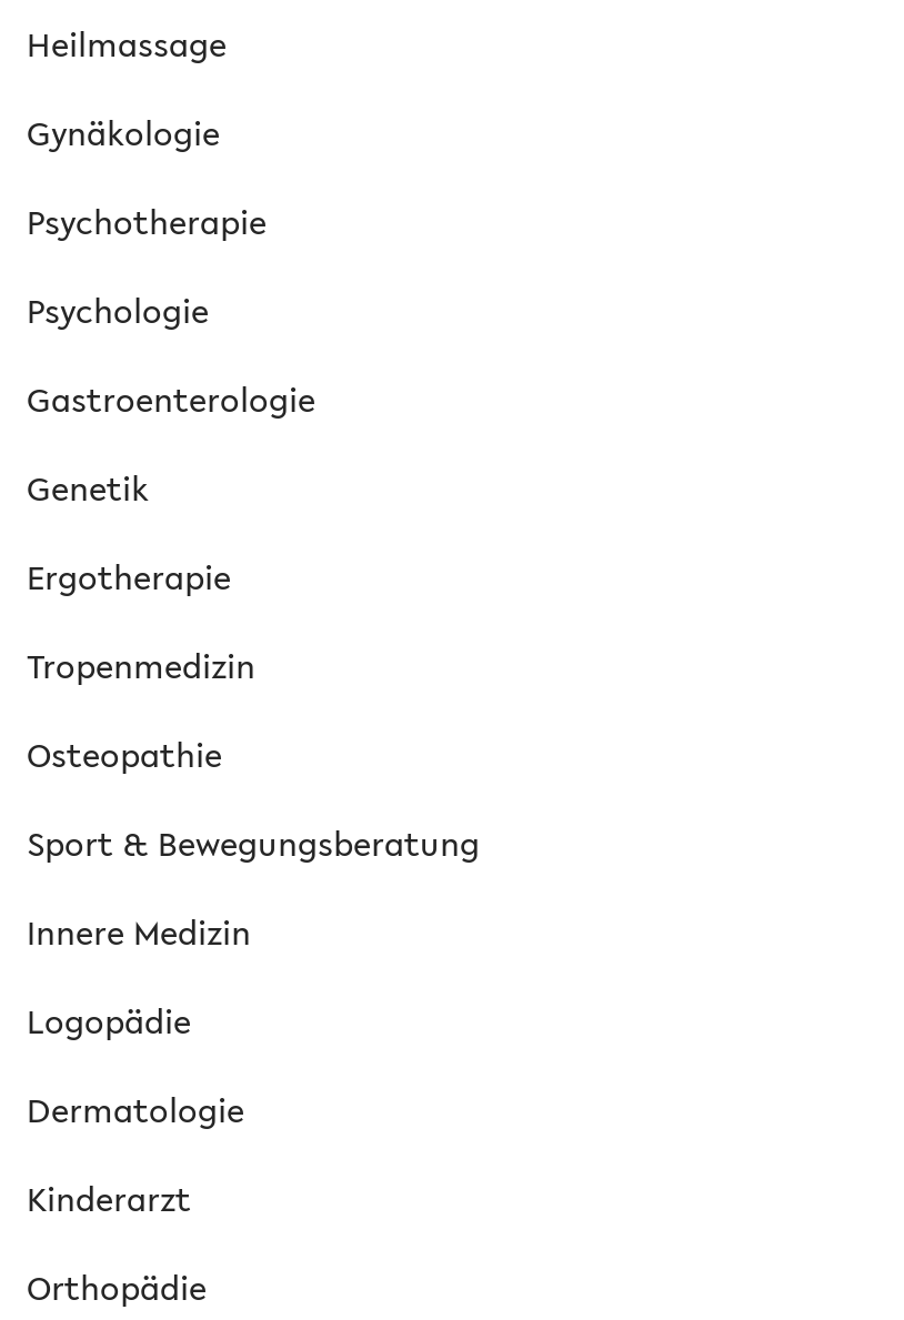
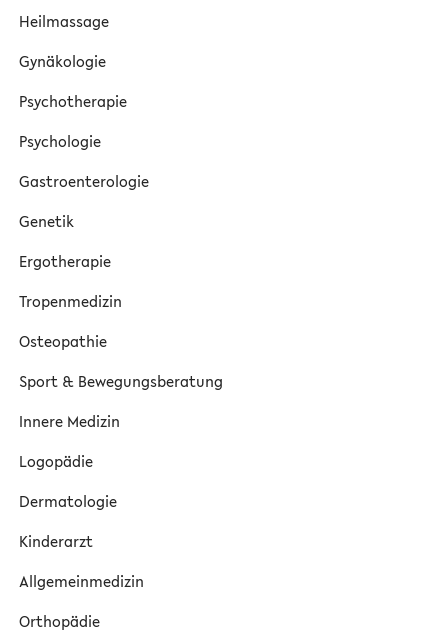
none -> [19,569,144,591] Allgemeinmedizin

